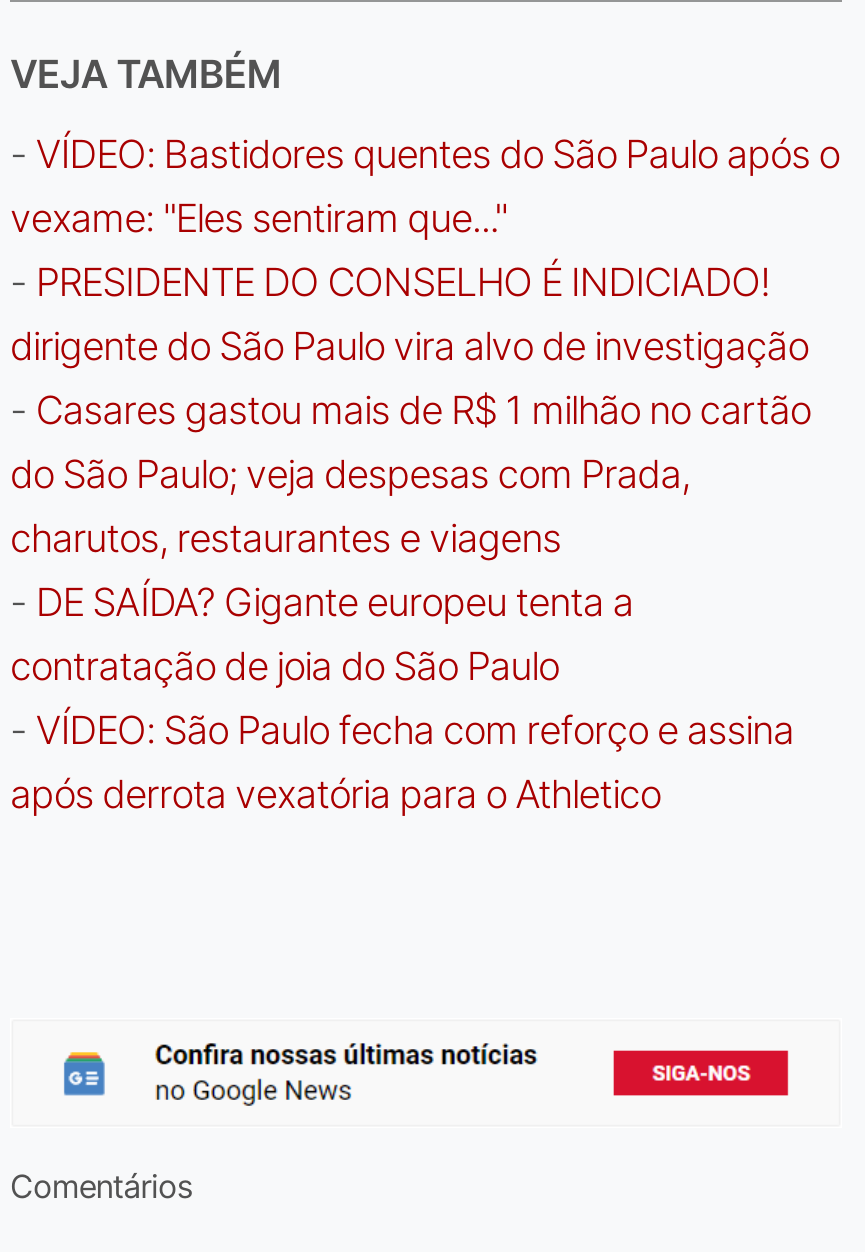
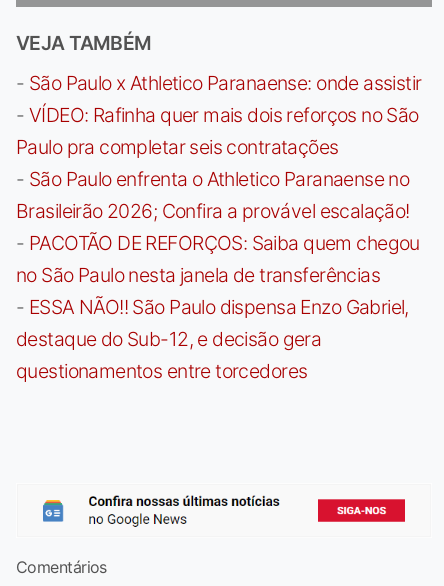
[10,130,839,818] - VÍDEO: Bastidores quentes do São Paulo após o | vexame: "Eles sentiram que..." | - PRESIDENTE DO CONSELHO É INDICIADO! | dirigente do São Paulo vira alvo de investigação | - Casares gastou mais de R$ 1 milhão no cartão | do São Paulo; veja despesas com Prada, | charutos, restaurantes e viagens | - DE SAÍDA? Gigante europeu tenta a | contratação de joia do São Paulo | - VÍDEO: São Paulo fecha com reforço e assina | após derrota vexatória para o Athletico -> [16,71,421,383] - São Paulo x Athletico Paranaense: onde assistir | - VÍDEO: Rafinha quer mais dois reforços no São | Paulo pra completar seis contratações | - São Paulo enfrenta o Athletico Paranaense no | Brasileirão 2026; Confira a provável escalação! | - PACOTÃO DE REFORÇOS: Saiba quem chegou | no São Paulo nesta janela de transferências | - ESSA NÃO!! São Paulo dispensa Enzo Gabriel, | destaque do Sub-12, e decisão gera | questionamentos entre torcedores

